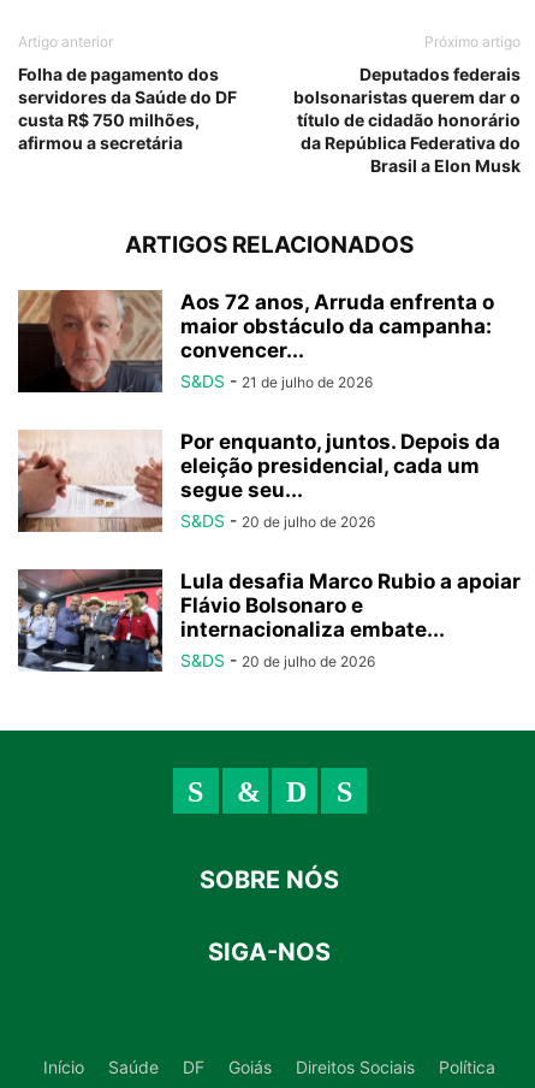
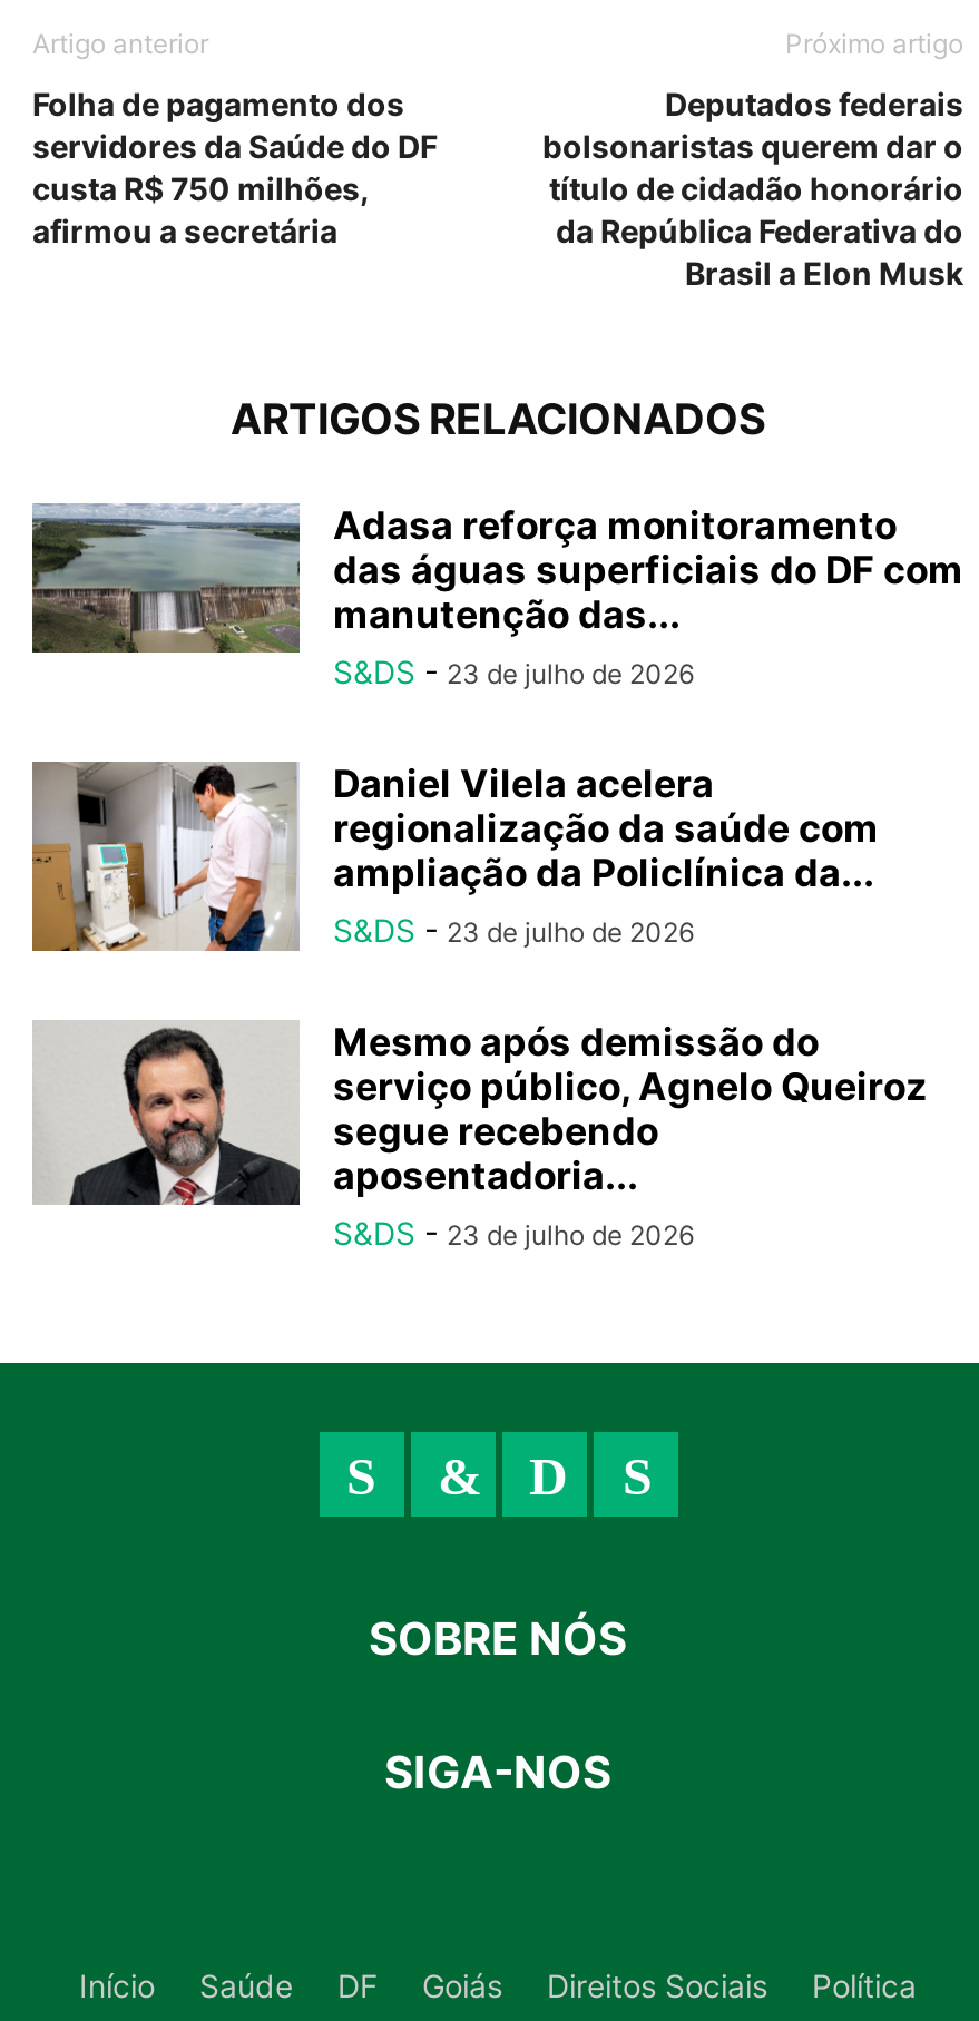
[17,289,494,394] [image] | Aos 72 anos, Arruda enfrenta o | maior obstáculo da campanha: | convencer... | S&DS - 21 de julho de 2026 -> [30,502,963,691] [image] | Adasa reforça monitoramento | das águas superficiais do DF com | manutenção das... | S&DS - 23 de julho de 2026
[17,430,500,533] [image] | Por enquanto, juntos. Depois da | eleição presidencial, cada um | segue seu... | S&DS - 20 de julho de 2026 -> [32,761,879,952] [image] | Daniel Vilela acelera | regionalização da saúde com | ampliação da Policlínica da... | S&DS - 23 de julho de 2026
[18,568,521,673] [image] | Lula desafia Marco Rubio a apoiar | Flávio Bolsonaro e | internacionaliza embate... | S&DS - 20 de julho de 2026 -> [35,1020,928,1251] [image] | Mesmo após demissão do | serviço público, Agnelo Queiroz | segue recebendo | aposentadoria... | S&DS - 23 de julho de 2026

